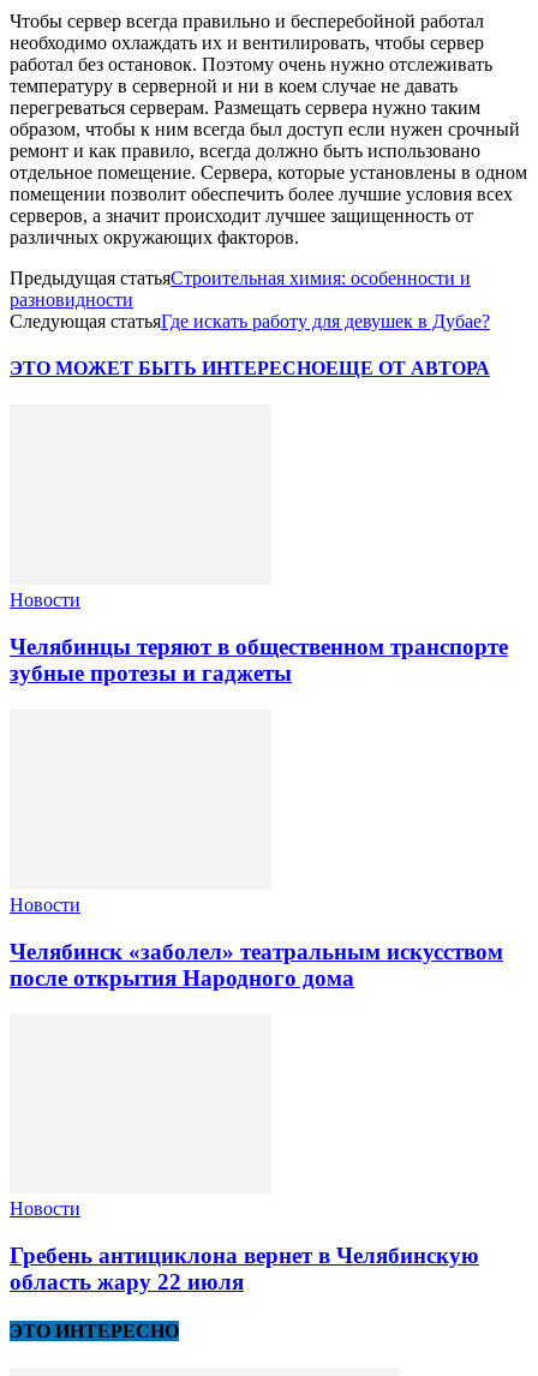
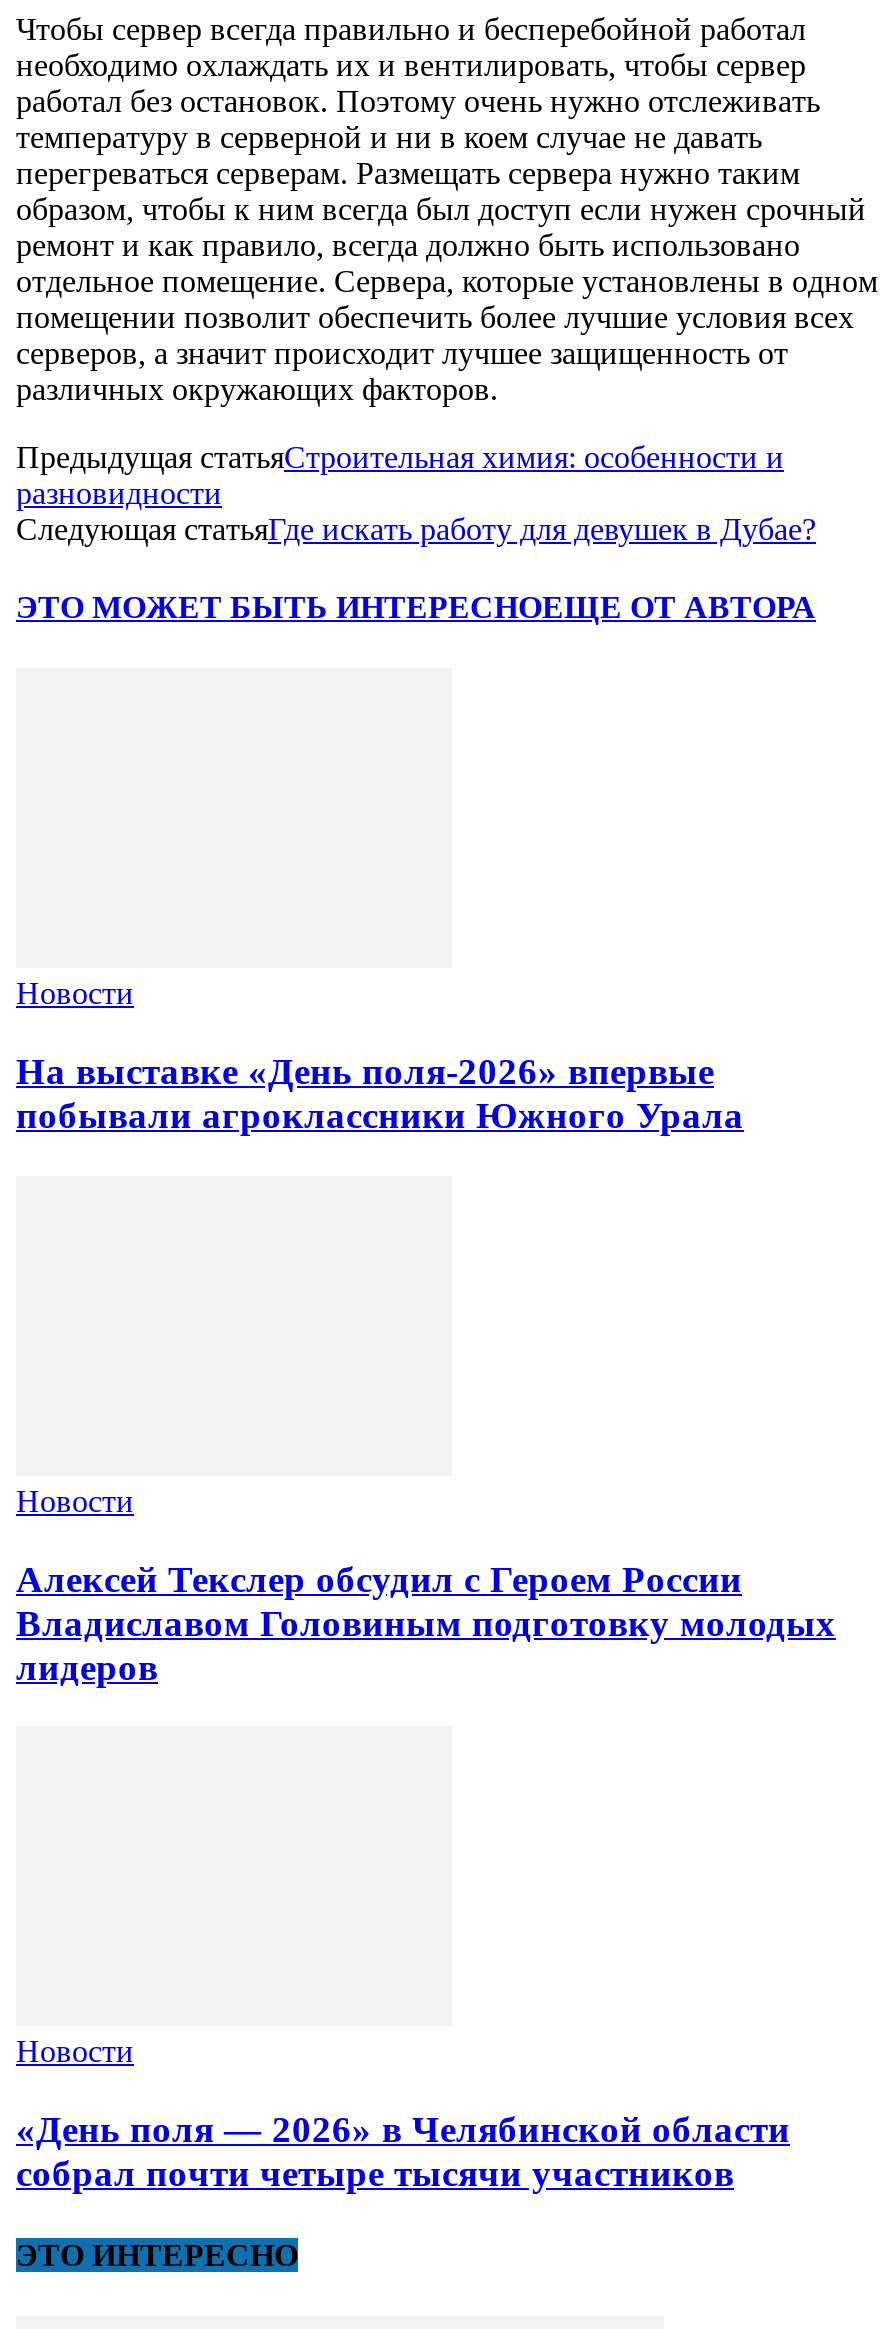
[10,634,508,686] Челябинцы теряют в общественном транспорте | зубные протезы и гаджеты -> [16,1050,744,1136] На выставке «День поля-2026» впервые | побывали агроклассники Южного Урала
[10,938,503,990] Челябинск «заболел» театральным искусством | после открытия Народного дома -> [16,1557,836,1687] Алексей Текслер обсудил с Героем России | Владиславом Головиным подготовку молодых | лидеров
[10,1243,479,1294] Гребень антициклона вернет в Челябинскую | область жару 22 июля -> [16,2108,790,2194] «День поля — 2026» в Челябинской области | собрал почти четыре тысячи участников

